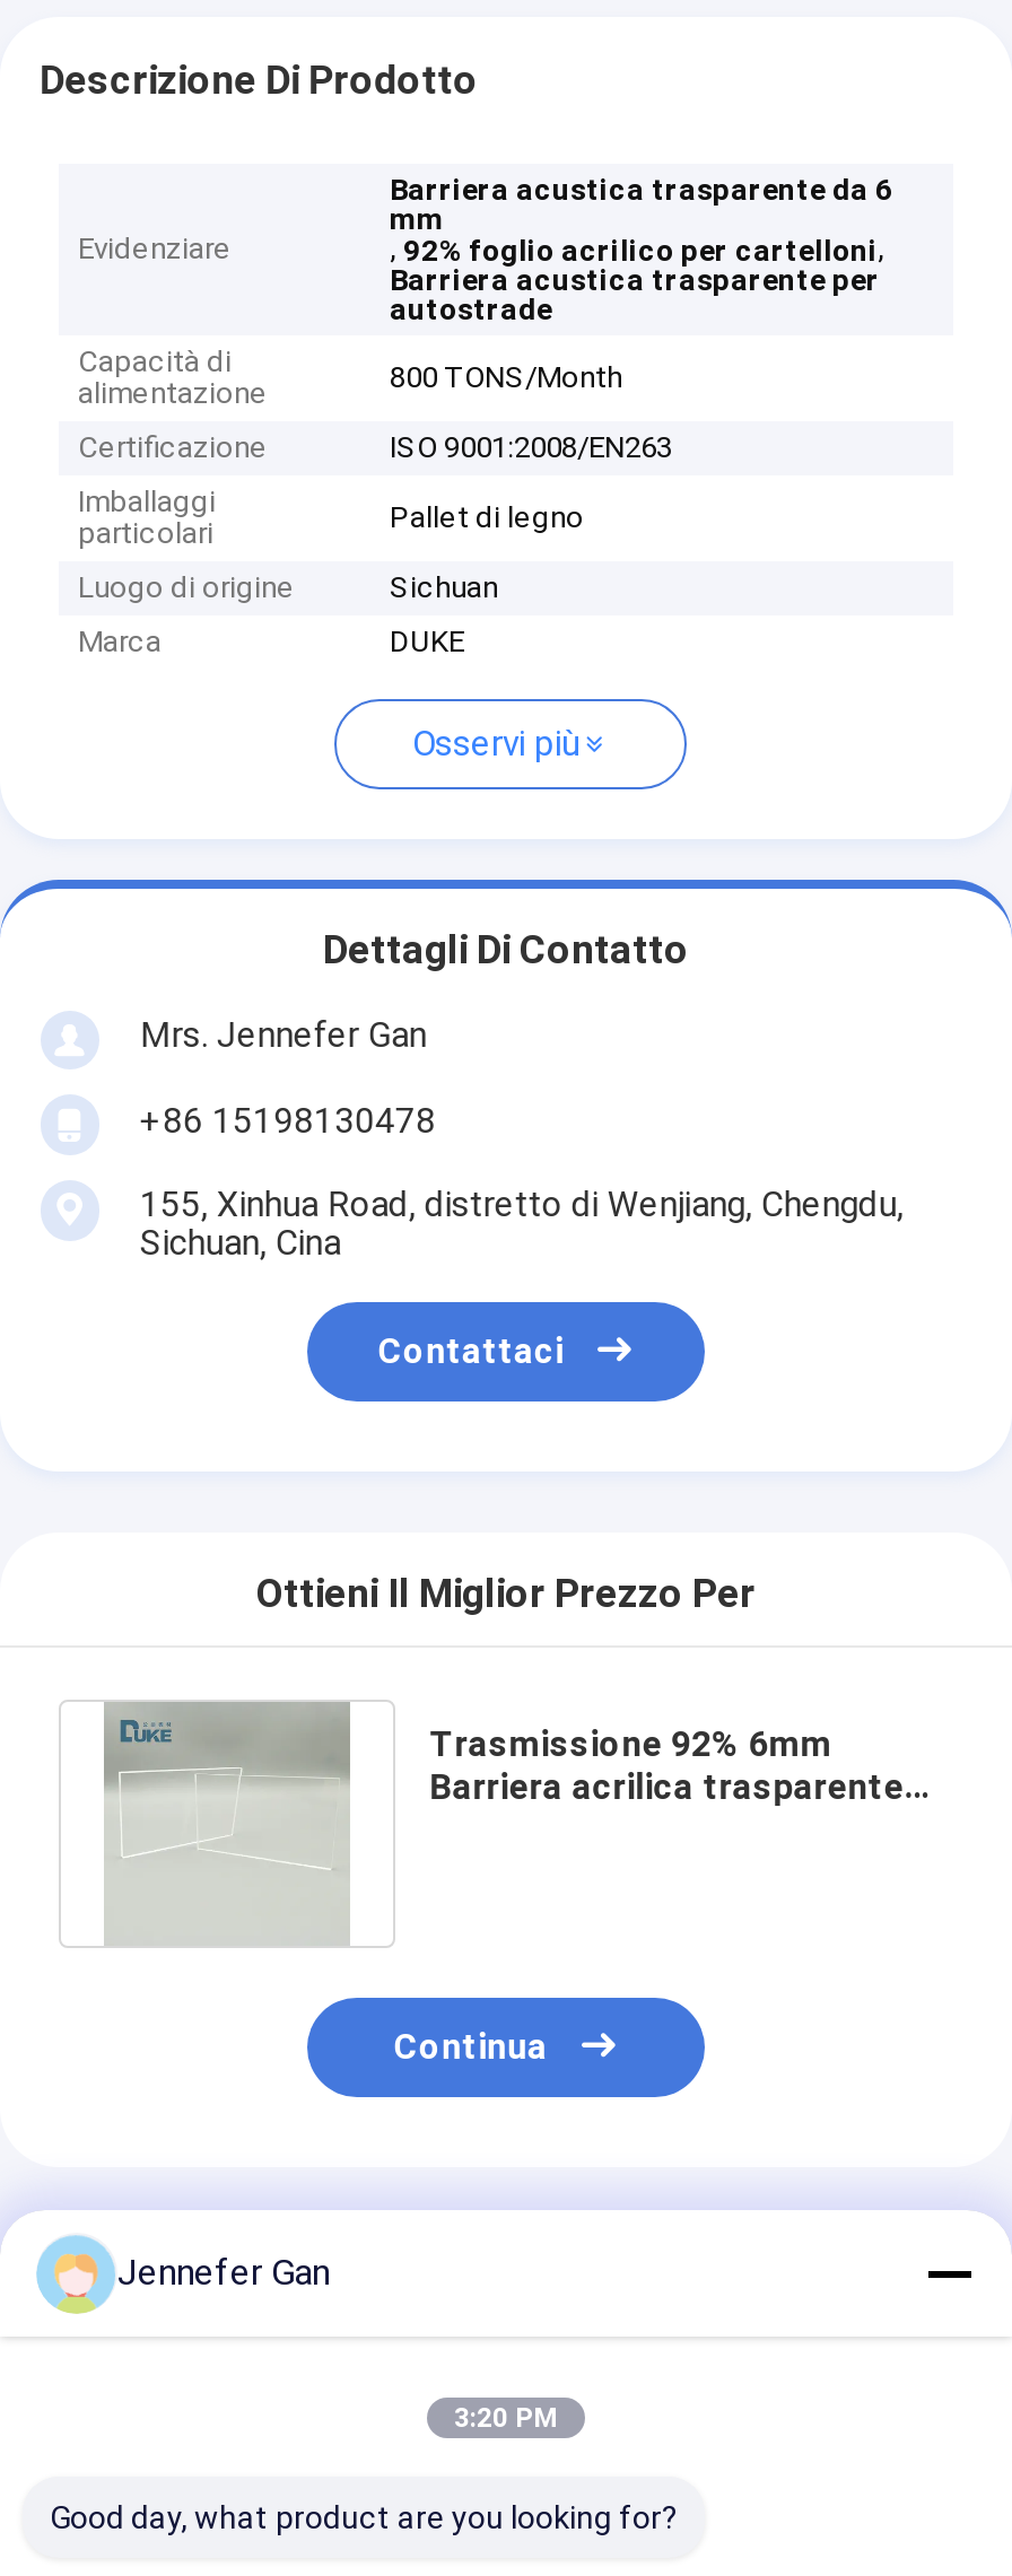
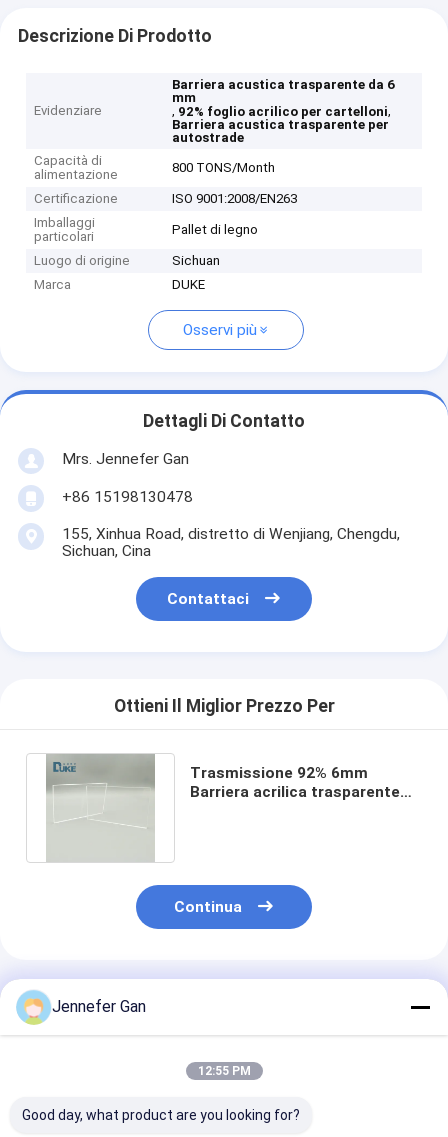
[454,2402,558,2434] 3:20 PM -> [197,1064,250,1078] 12:55 PM

